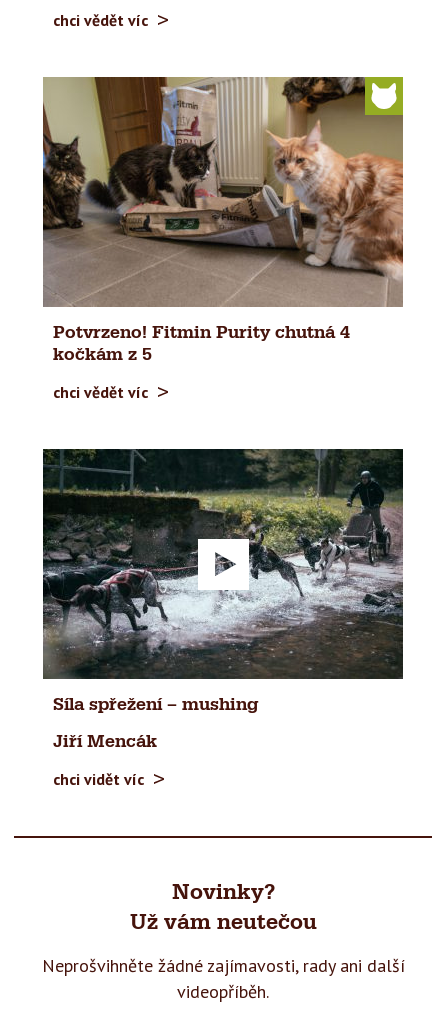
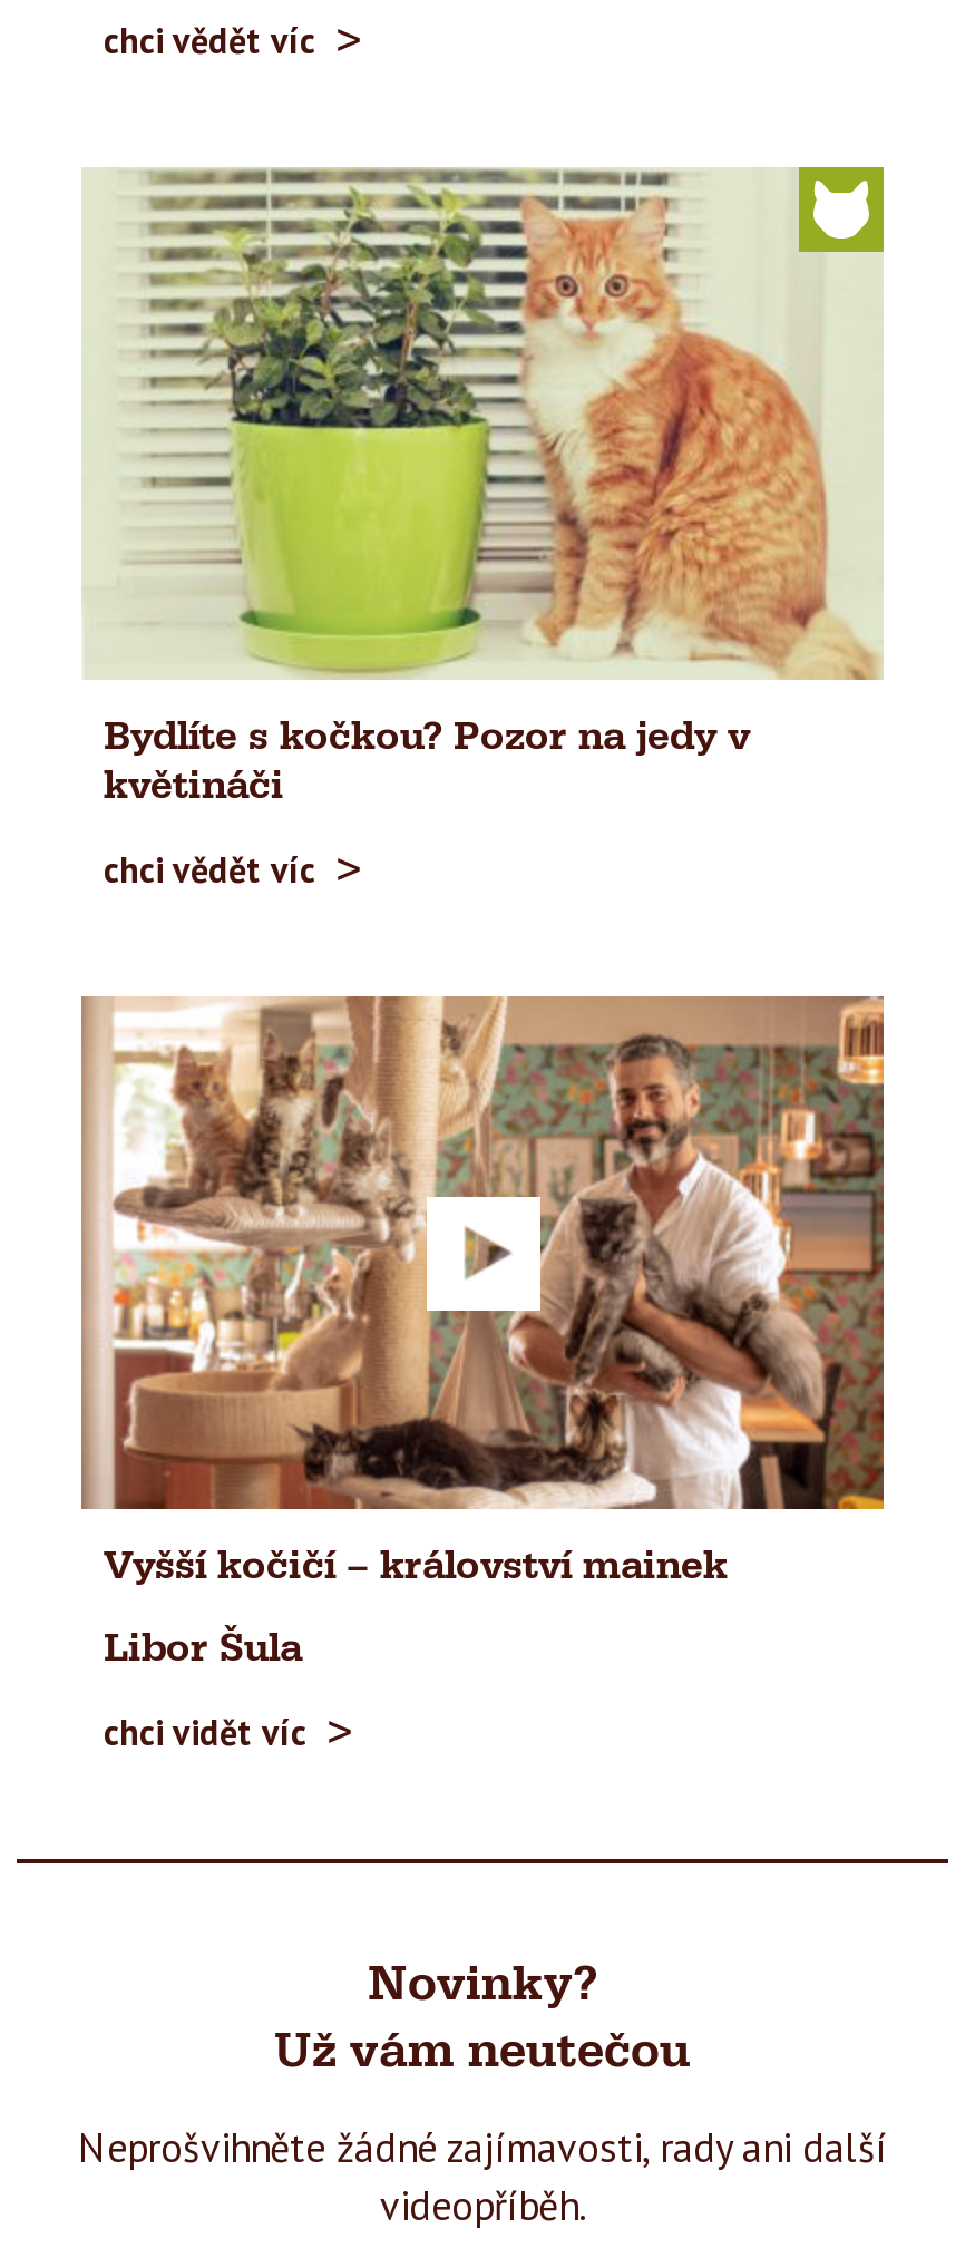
[42,76,404,364] [image] | Potvrzeno! Fitmin Purity chutná 4 | kočkám z 5 -> [81,167,884,806] [image] | Bydlíte s kočkou? Pozor na jedy v | květináči
[42,448,404,714] [image] | Síla spřežení – mushing -> [79,994,886,1586] [image] | Vyšší kočičí – království mainek
[53,733,157,751] Jiří Mencák -> [104,1629,302,1669] Libor Šula

